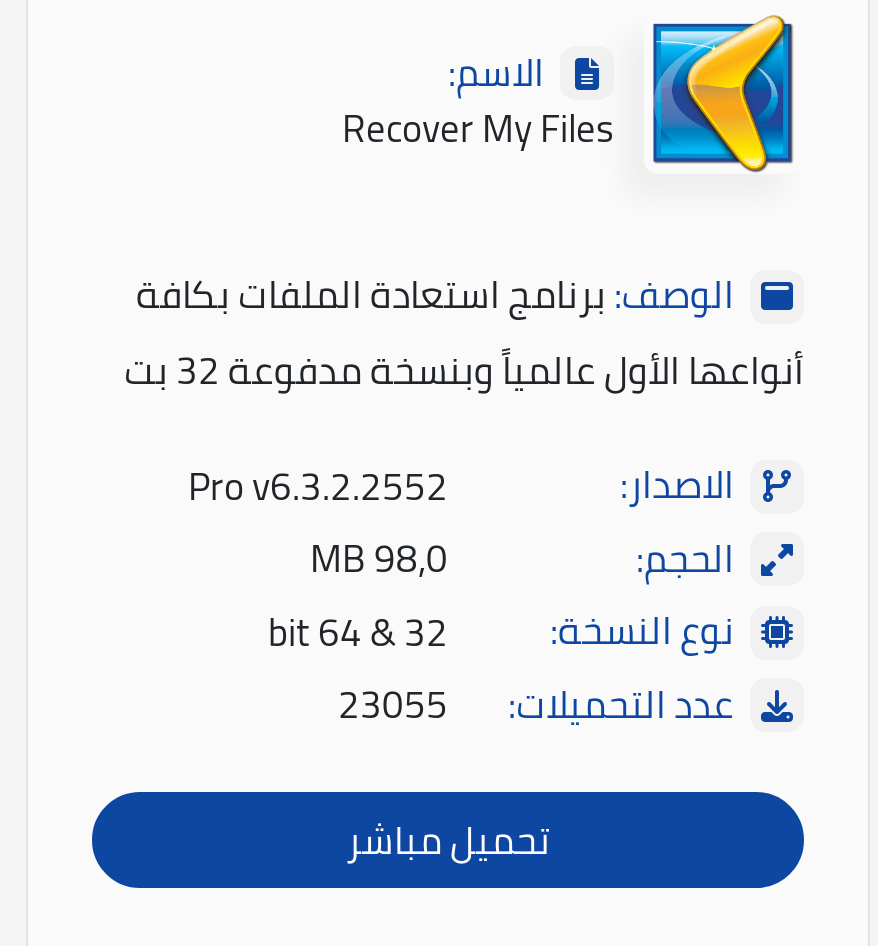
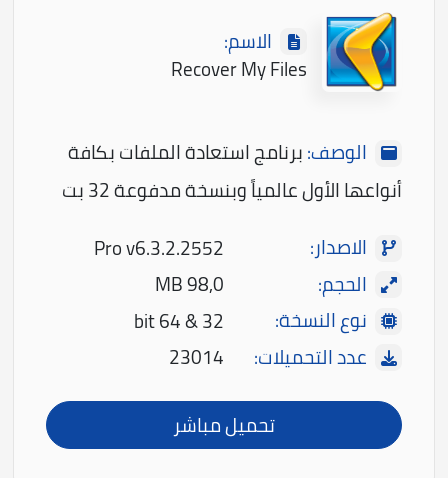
[338,668,734,740] عدد التحميلات: 23055 -> [169,339,367,375] عدد التحميلات: 23014

